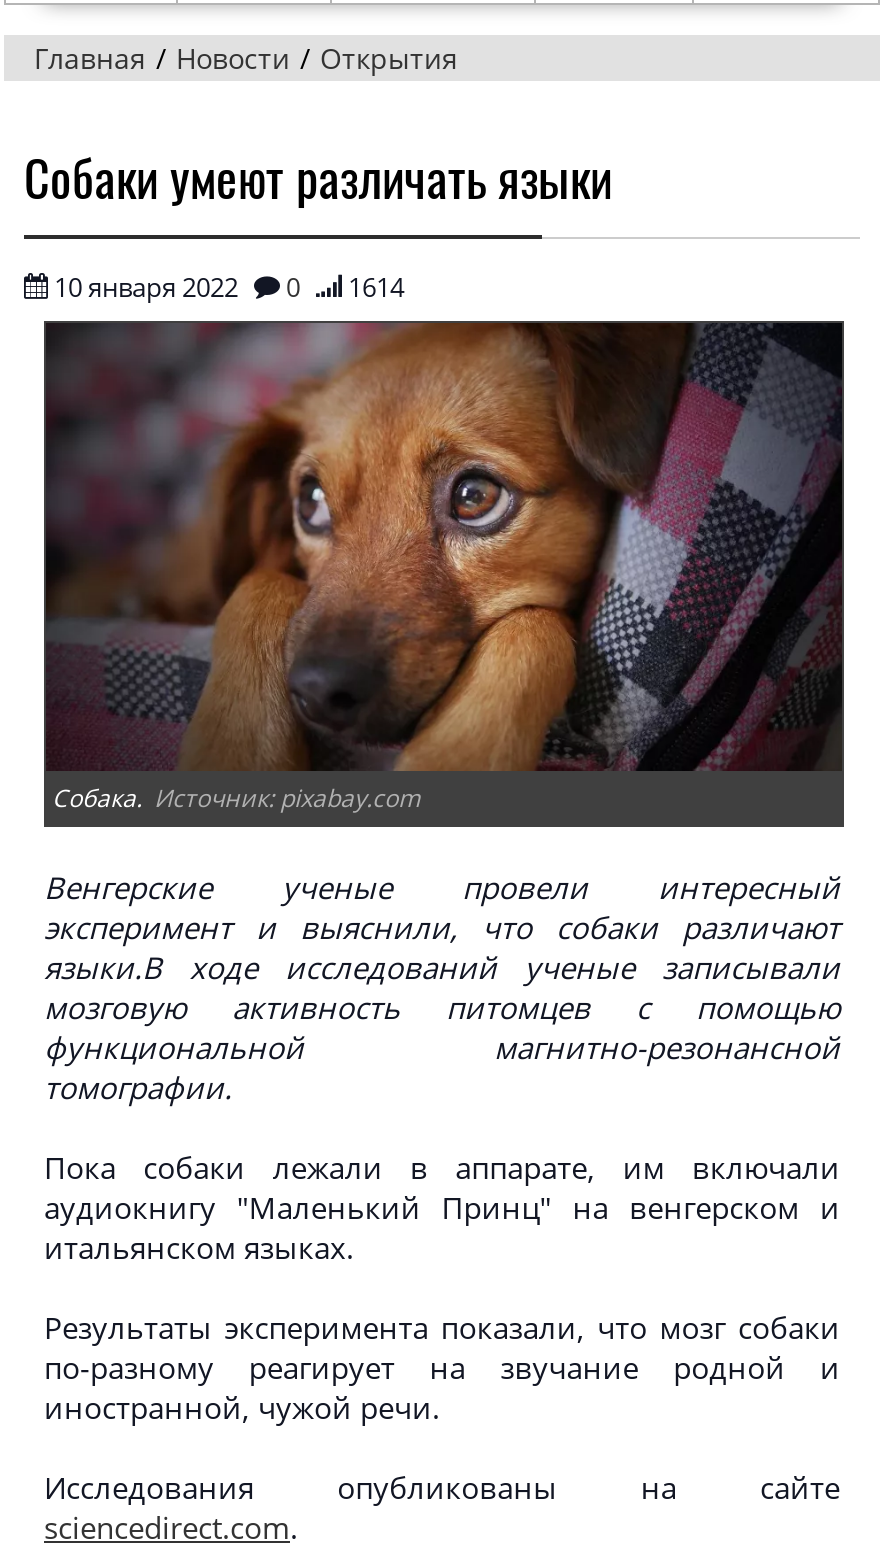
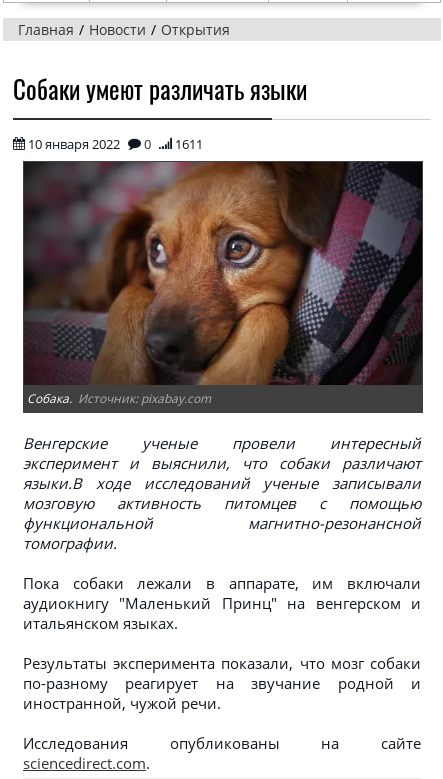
[48,269,404,305] 10 января 2022 0 1614 -> [25,135,203,153] 10 января 2022 0 1611

